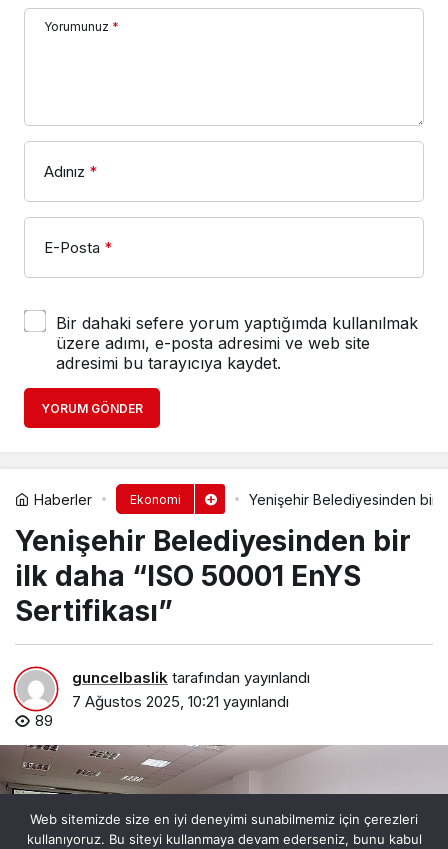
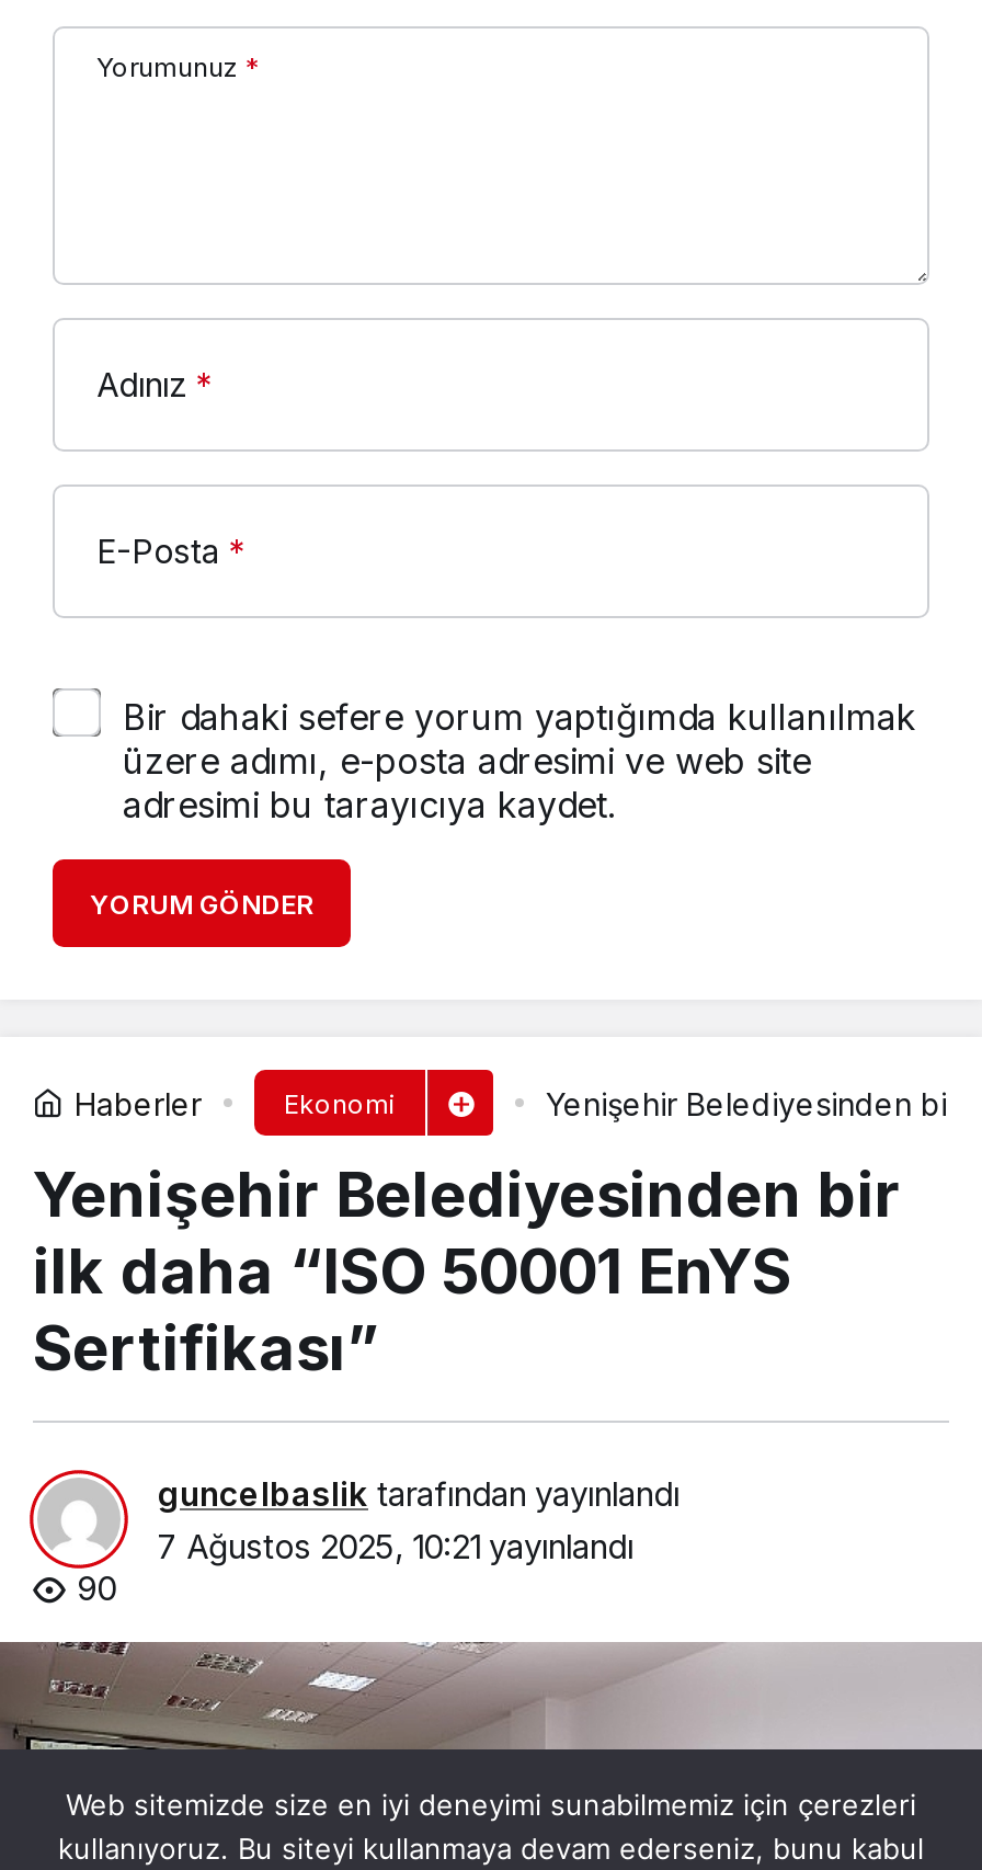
[35,711,53,730] 89 -> [77,1567,116,1609] 90

